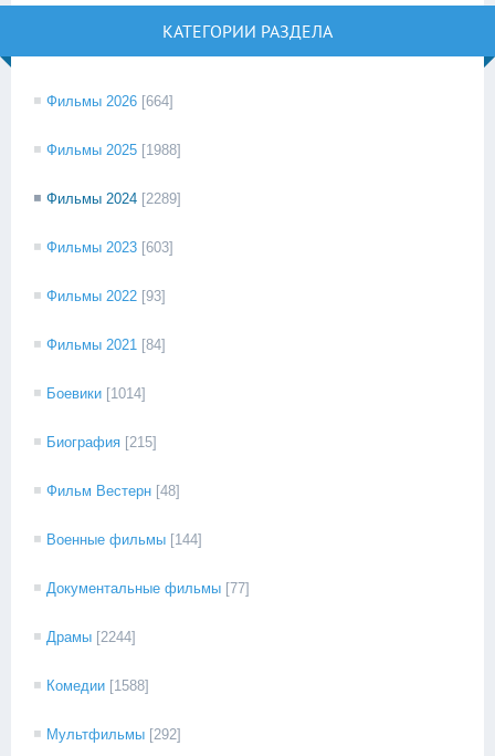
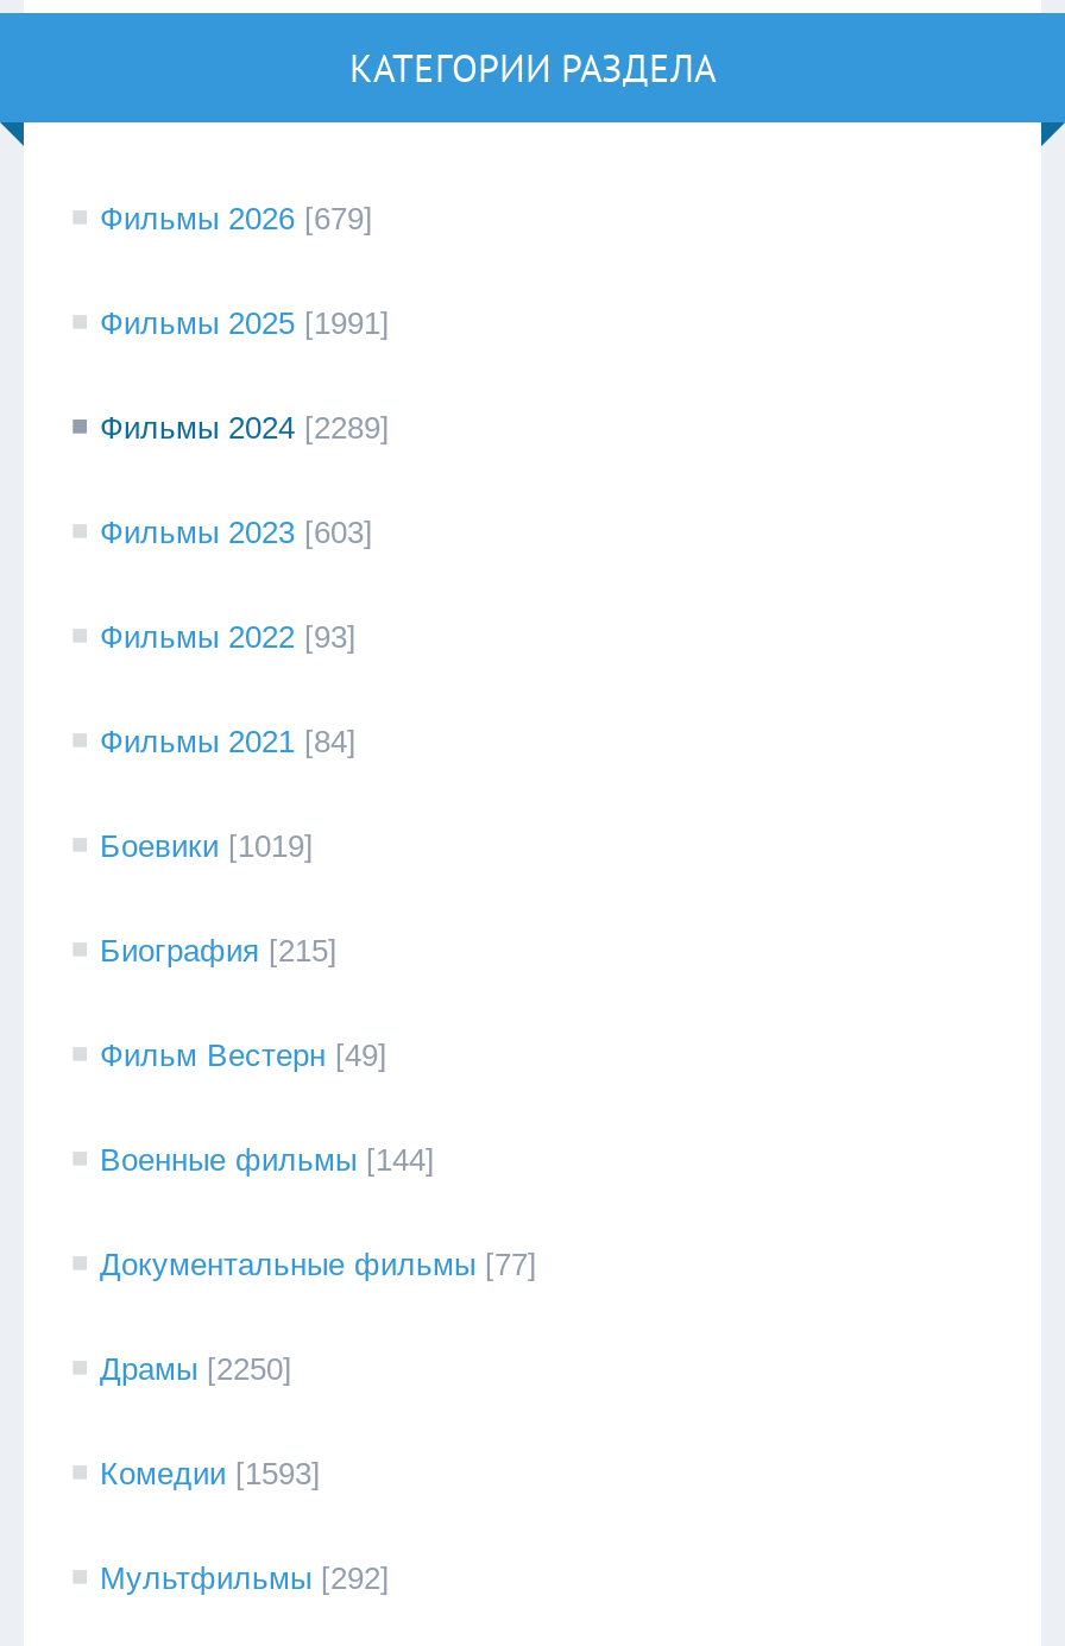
[46,93,173,110] Фильмы 2026 [664] -> [100,201,373,237] Фильмы 2026 [679]
[46,142,181,158] Фильмы 2025 [1988] -> [100,305,390,341] Фильмы 2025 [1991]
[46,385,146,402] Боевики [1014] -> [100,828,314,864] Боевики [1019]
[46,483,180,499] Фильм Вестерн [48] -> [100,1038,387,1073] Фильм Вестерн [49]
[46,629,136,645] Драмы [2244] -> [100,1351,292,1387] Драмы [2250]
[46,677,149,694] Комедии [1588] -> [100,1456,321,1492] Комедии [1593]

